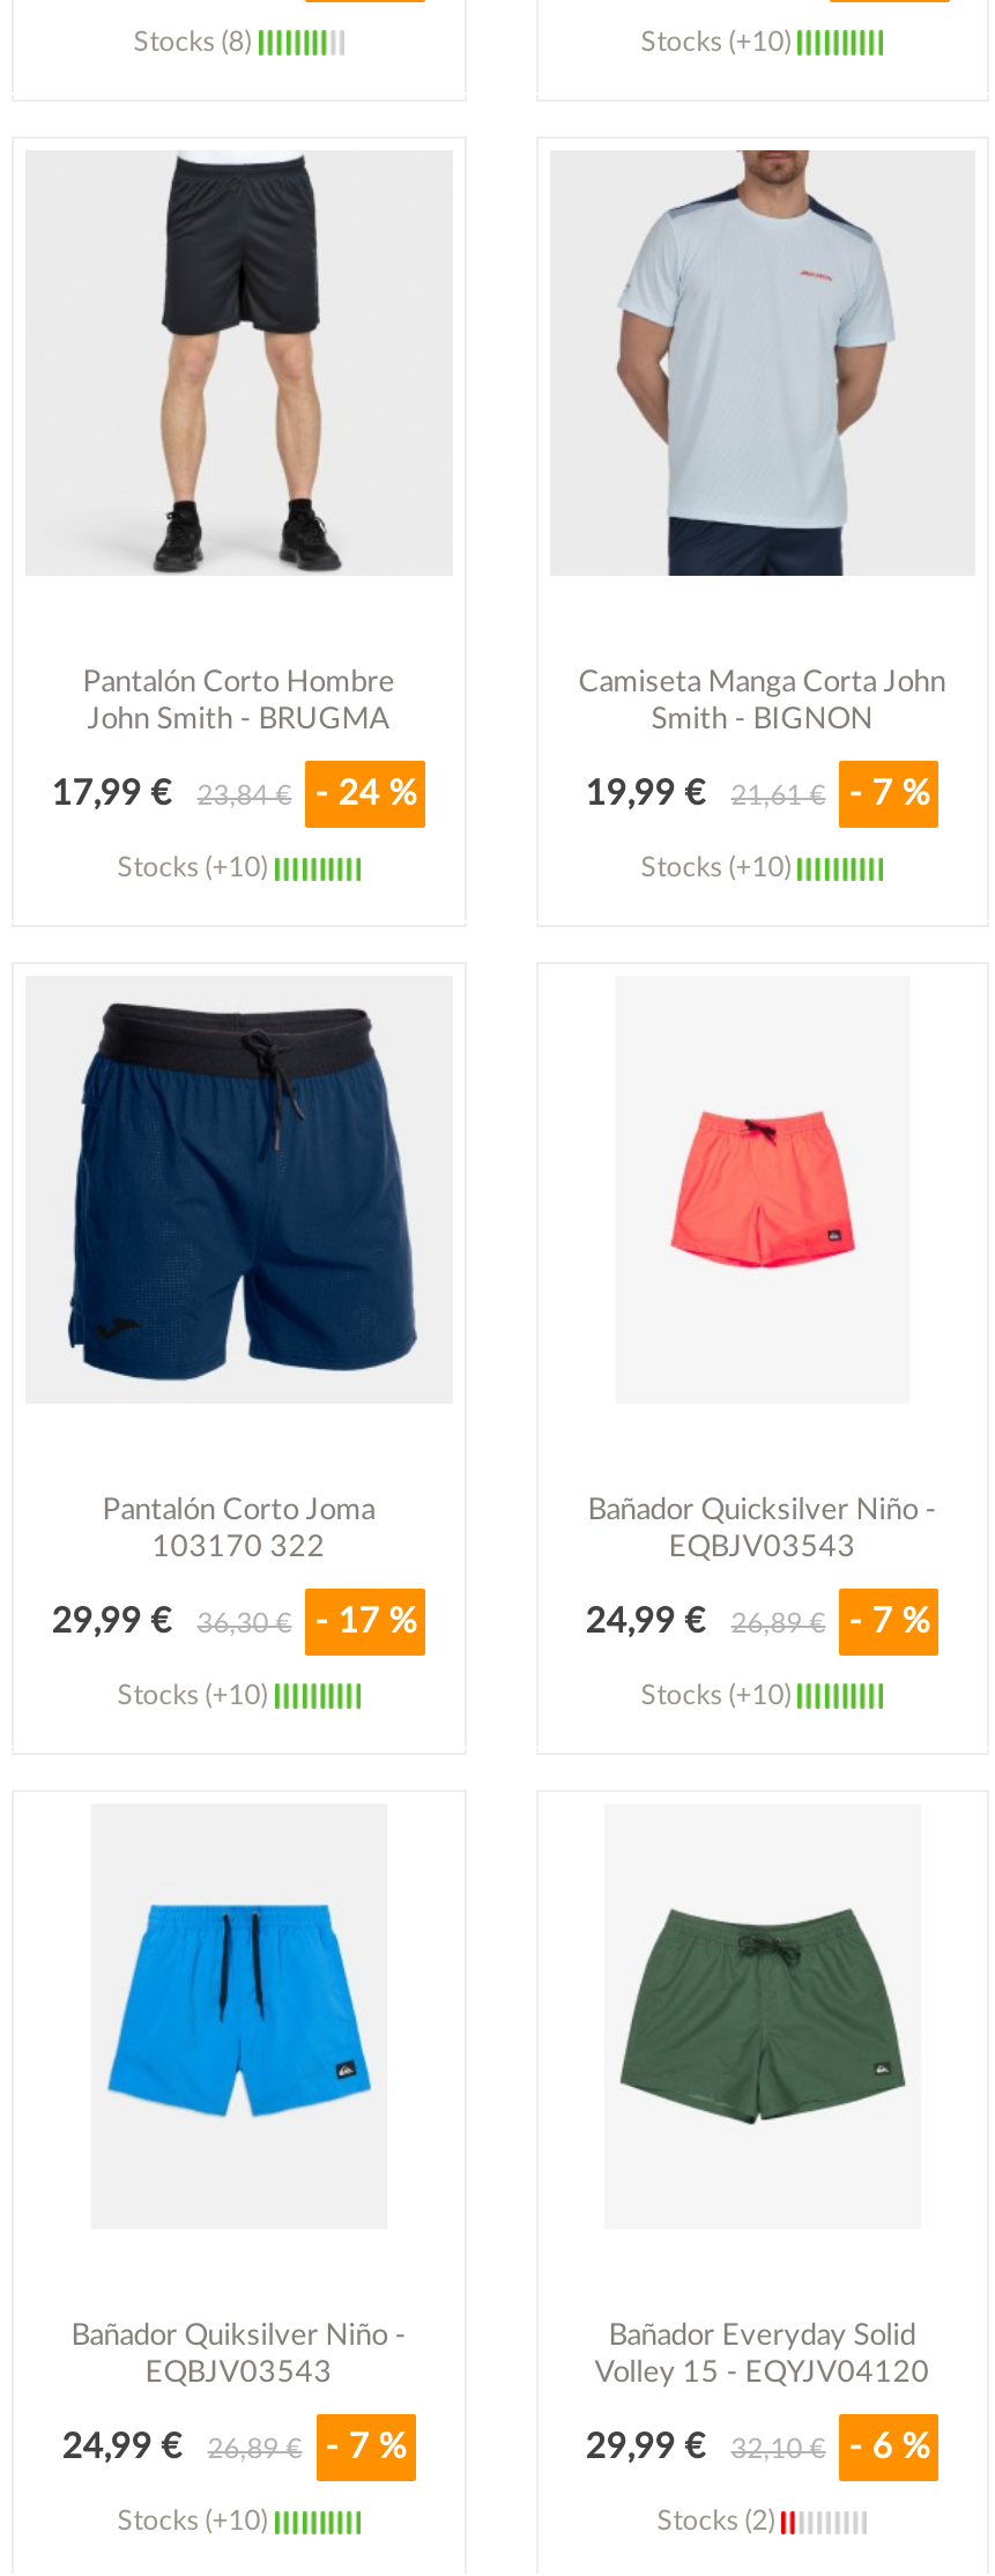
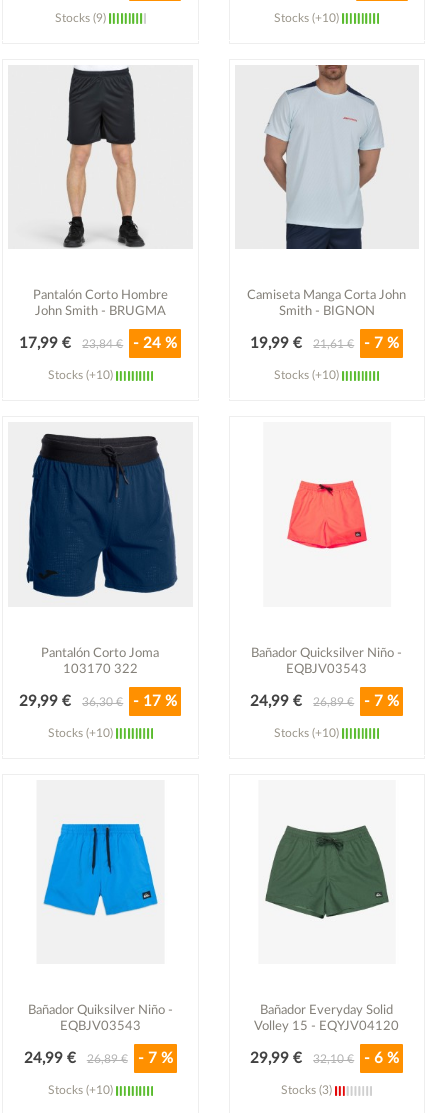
[134,27,258,55] Stocks (8) -> [55,12,109,24] Stocks (9)
[657,2507,782,2535] Stocks (2) -> [281,1084,335,1096] Stocks (3)

